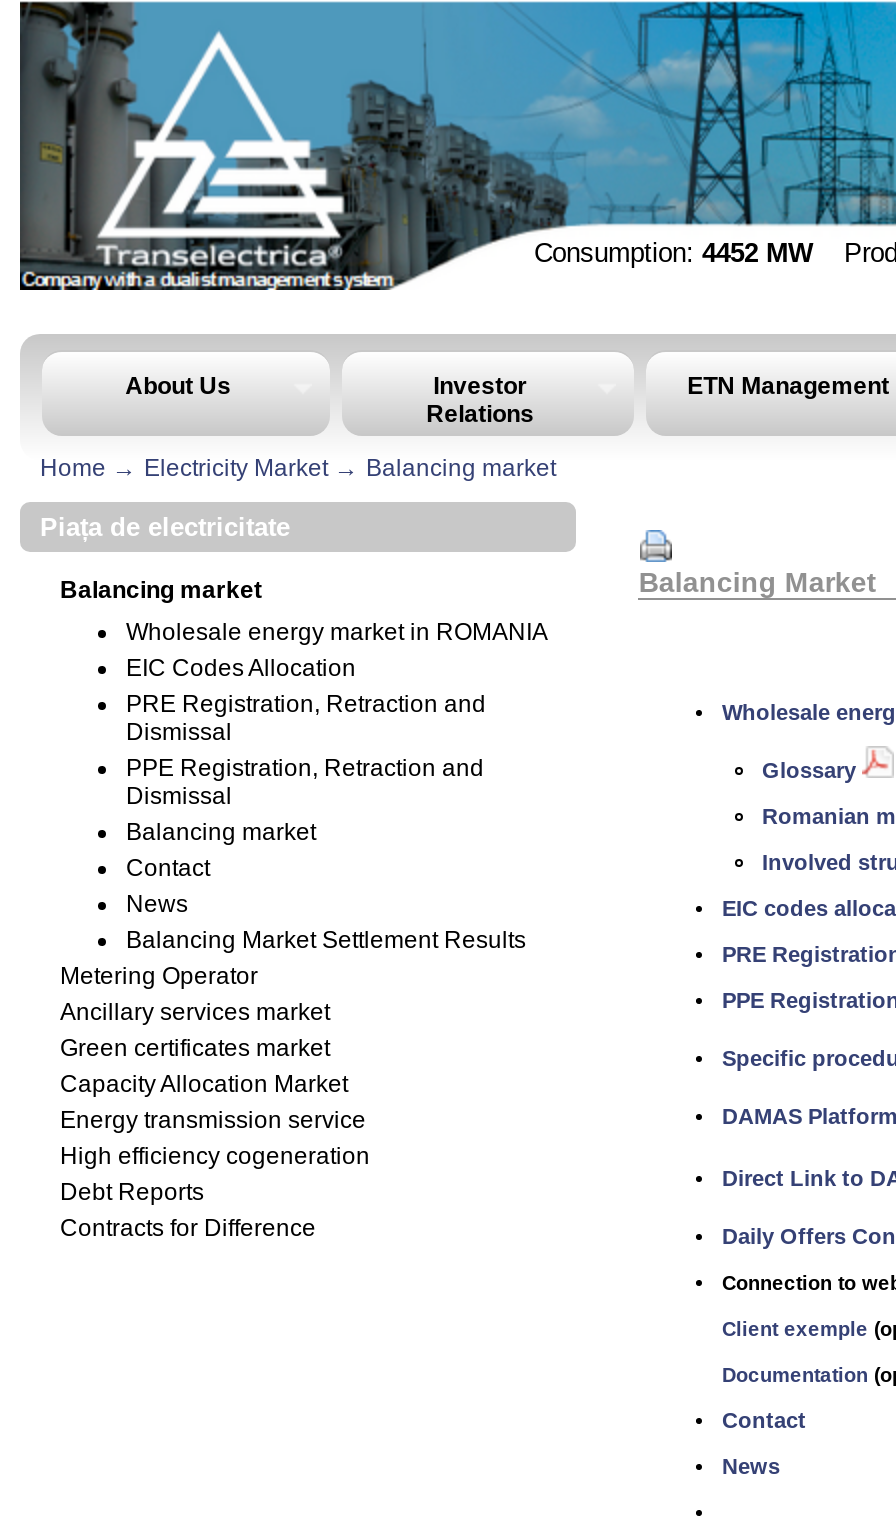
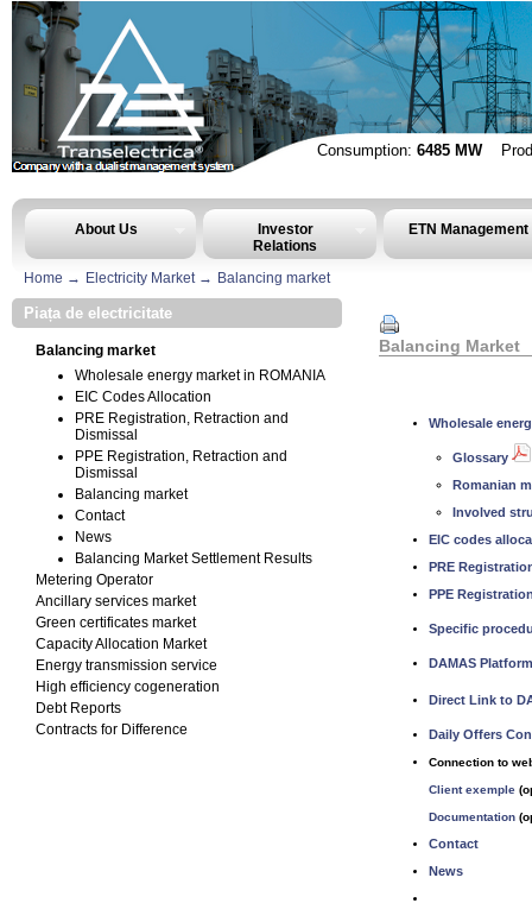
[534,238,812,268] Consumption: 4452 MW -> [317,141,482,159] Consumption: 6485 MW

